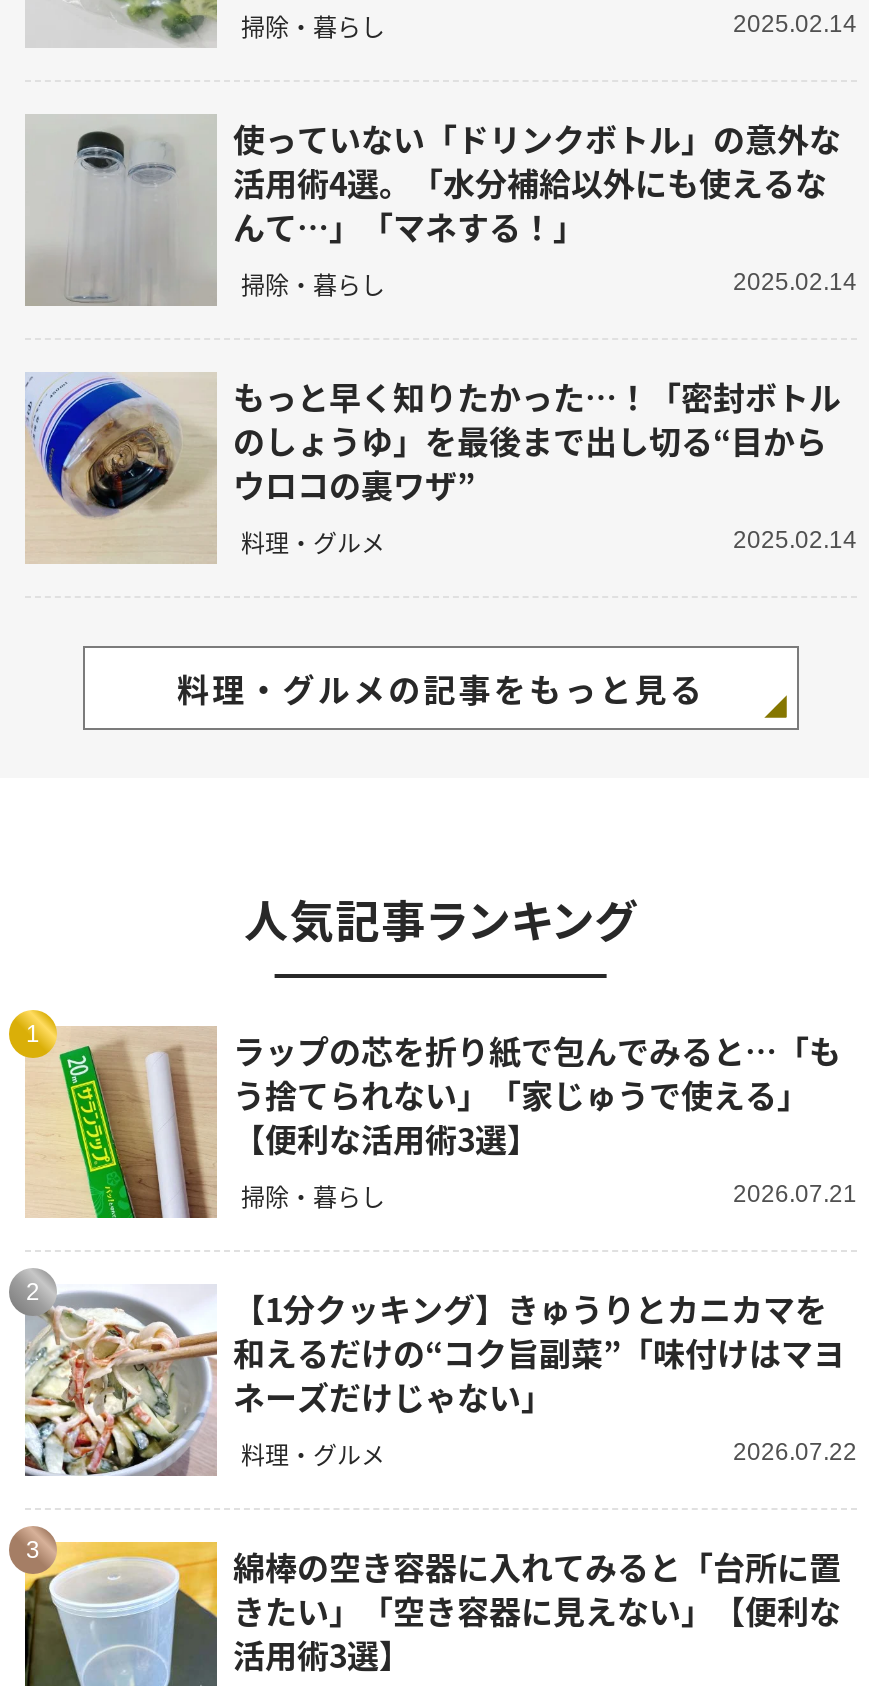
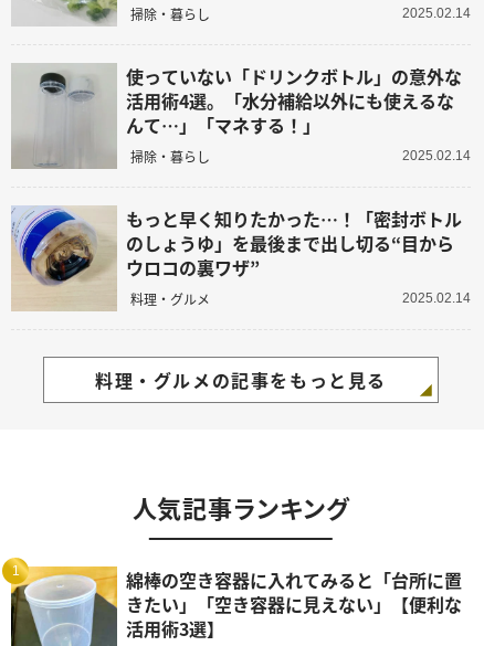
[25,1025,857,1246] [image] | ラップの芯を折り紙で包んでみると…「も | う捨てられない」「家じゅうで使える」 | 【便利な活用術3選】 | 掃除・暮らし | 2026.07.21 -> none
[23,1279,857,1478] [image] | 2 | 【1分クッキング】きゅうりとカニカマを | 和えるだけの“コク旨副菜”「味付けはマヨ | ネーズだけじゃない」 | 料理・グルメ | 2026.07.22 -> none
[26,1537,40,1565] 3 -> none

